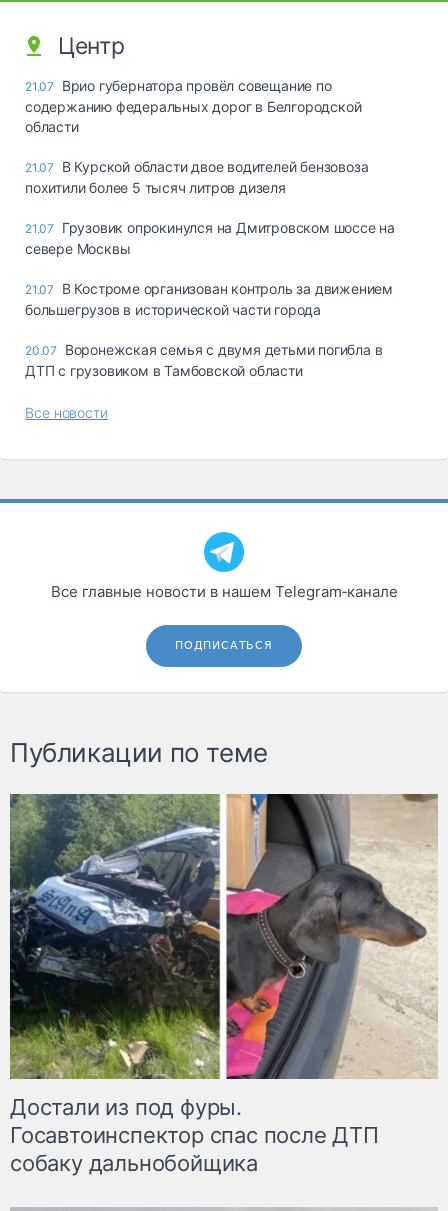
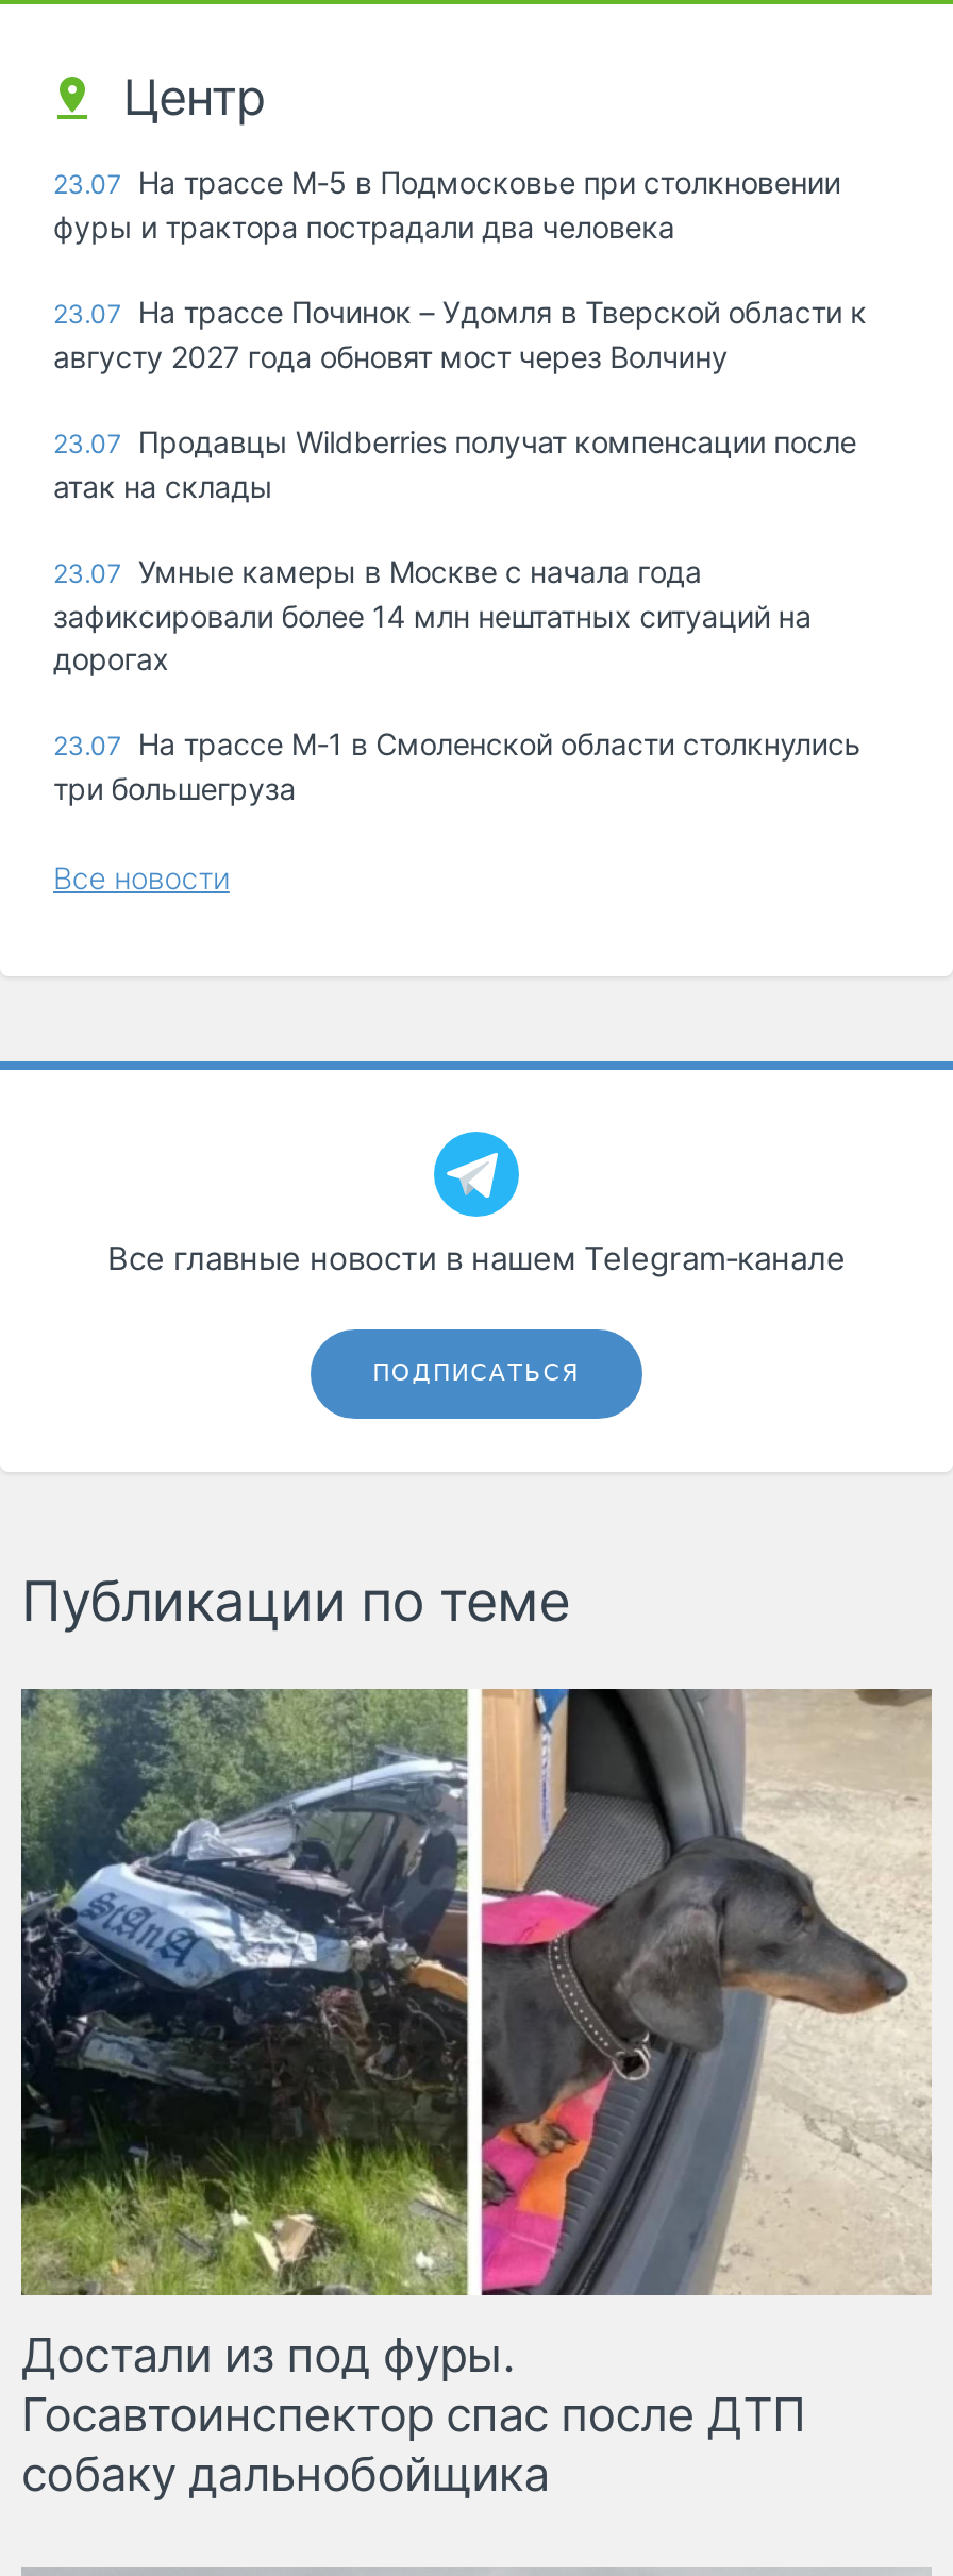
[25,77,361,135] 21.07 Врио губернатора провёл совещание по | содержанию федеральных дорог в Белгородской | области -> [53,164,840,245] 23.07 На трассе М-5 в Подмосковье при столкновении | фуры и трактора пострадали два человека
[25,158,368,196] 21.07 В Курской области двое водителей бензовоза | похитили более 5 тысяч литров дизеля -> [53,294,867,375] 23.07 На трассе Починок – Удомля в Тверской области к | августу 2027 года обновят мост через Волчину
[25,219,395,257] 21.07 Грузовик опрокинулся на Дмитровском шоссе на | севере Москвы -> [53,424,856,504] 23.07 Продавцы Wildberries получат компенсации после | атак на склады
[25,280,393,318] 21.07 В Костроме организован контроль за движением | большегрузов в исторической части города -> [53,553,811,677] 23.07 Умные камеры в Москве с начала года | зафиксировали более 14 млн нештатных ситуаций на | дорогах
[25,341,382,379] 20.07 Воронежская семья с двумя детьми погибла в | ДТП с грузовиком в Тамбовской области -> [53,726,861,806] 23.07 На трассе М-1 в Смоленской области столкнулись | три большегруза

